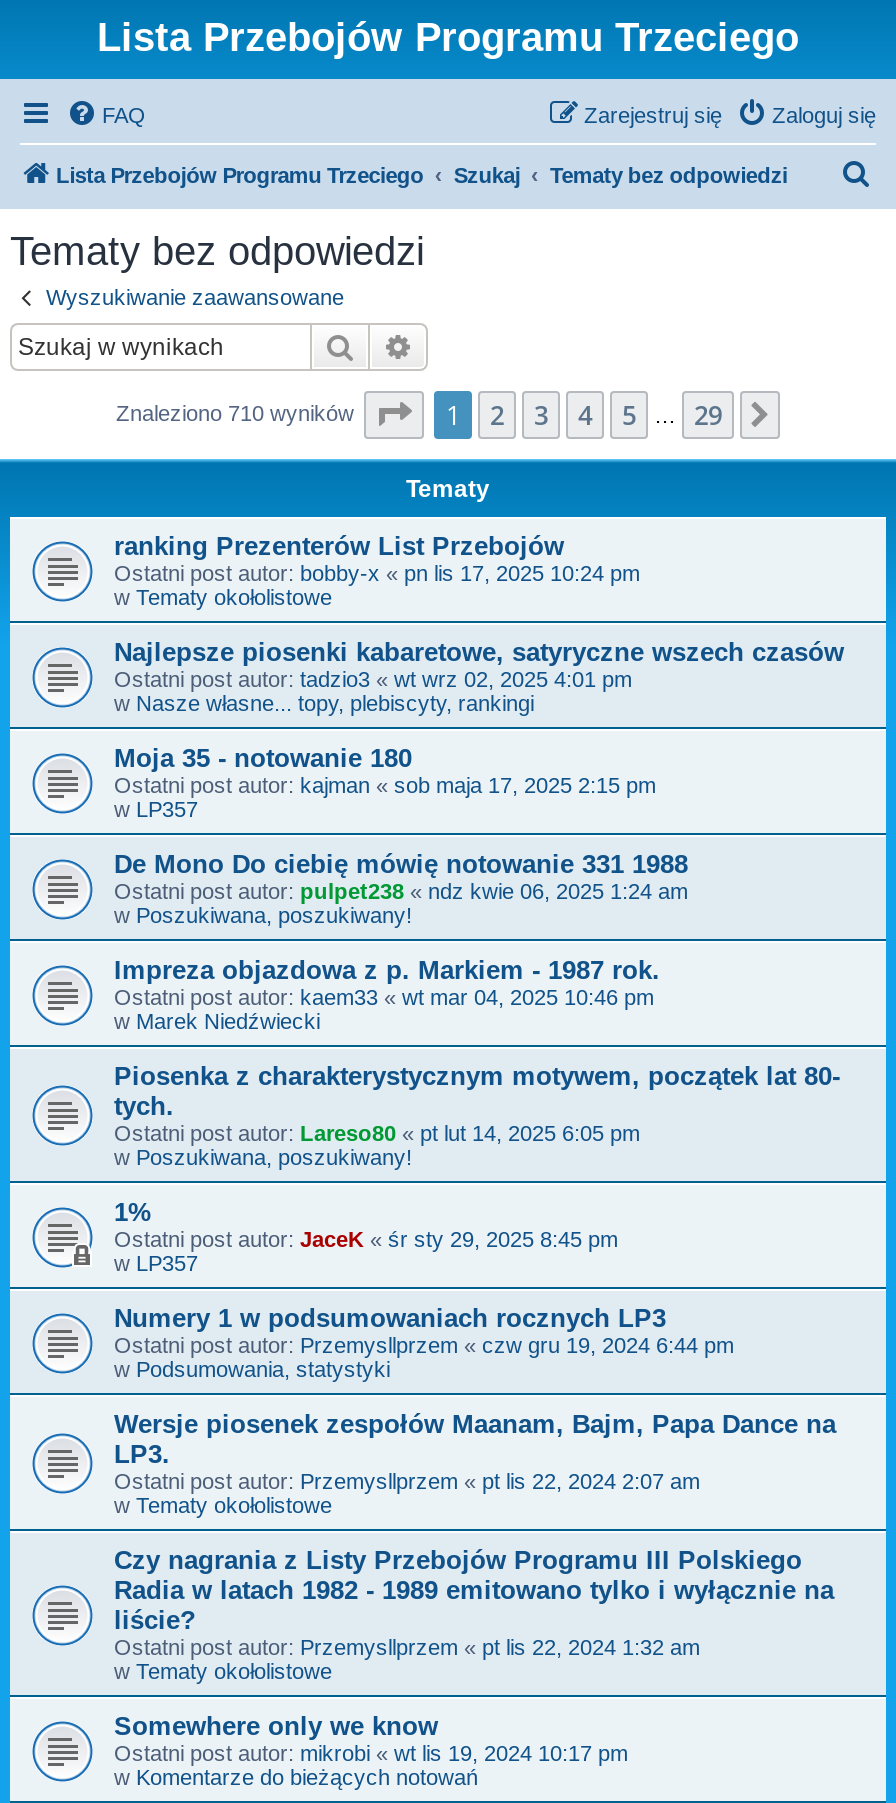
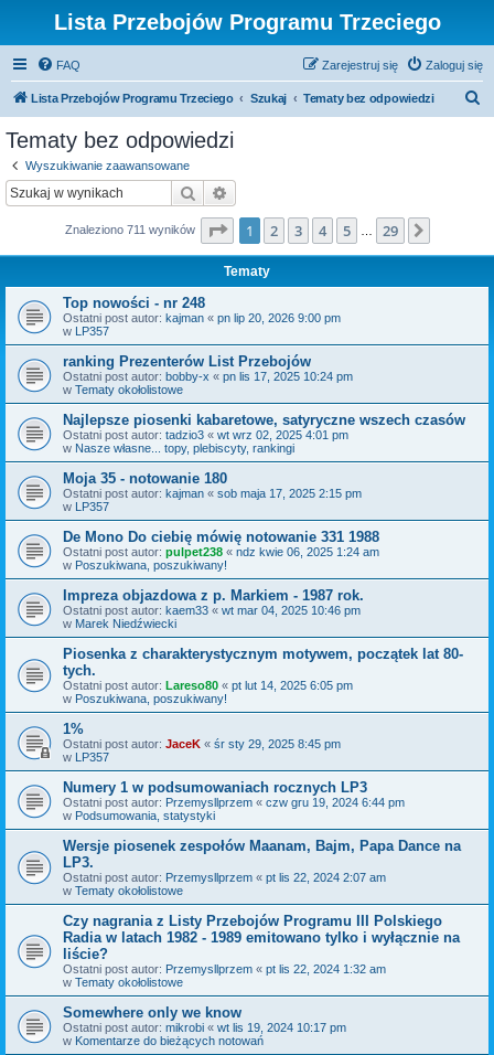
[116,400,360,424] Znaleziono 710 wyników -> [65,222,198,235] Znaleziono 711 wyników
none -> [63,294,341,337] Top nowości - nr 248 | Ostatni post autor: kajman «pn lip 20, 2026 9:00 pm | w LP357

